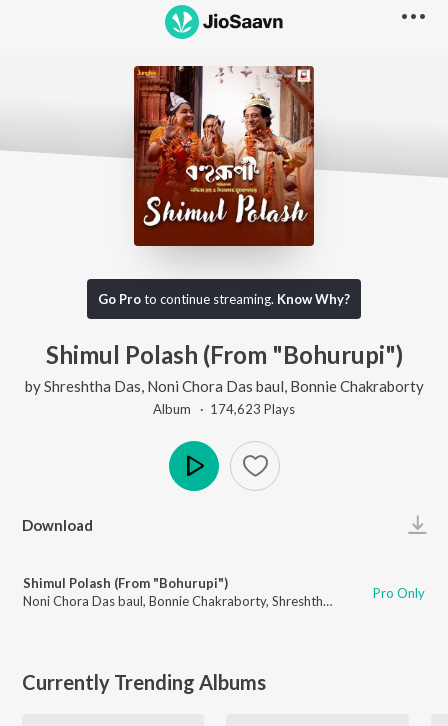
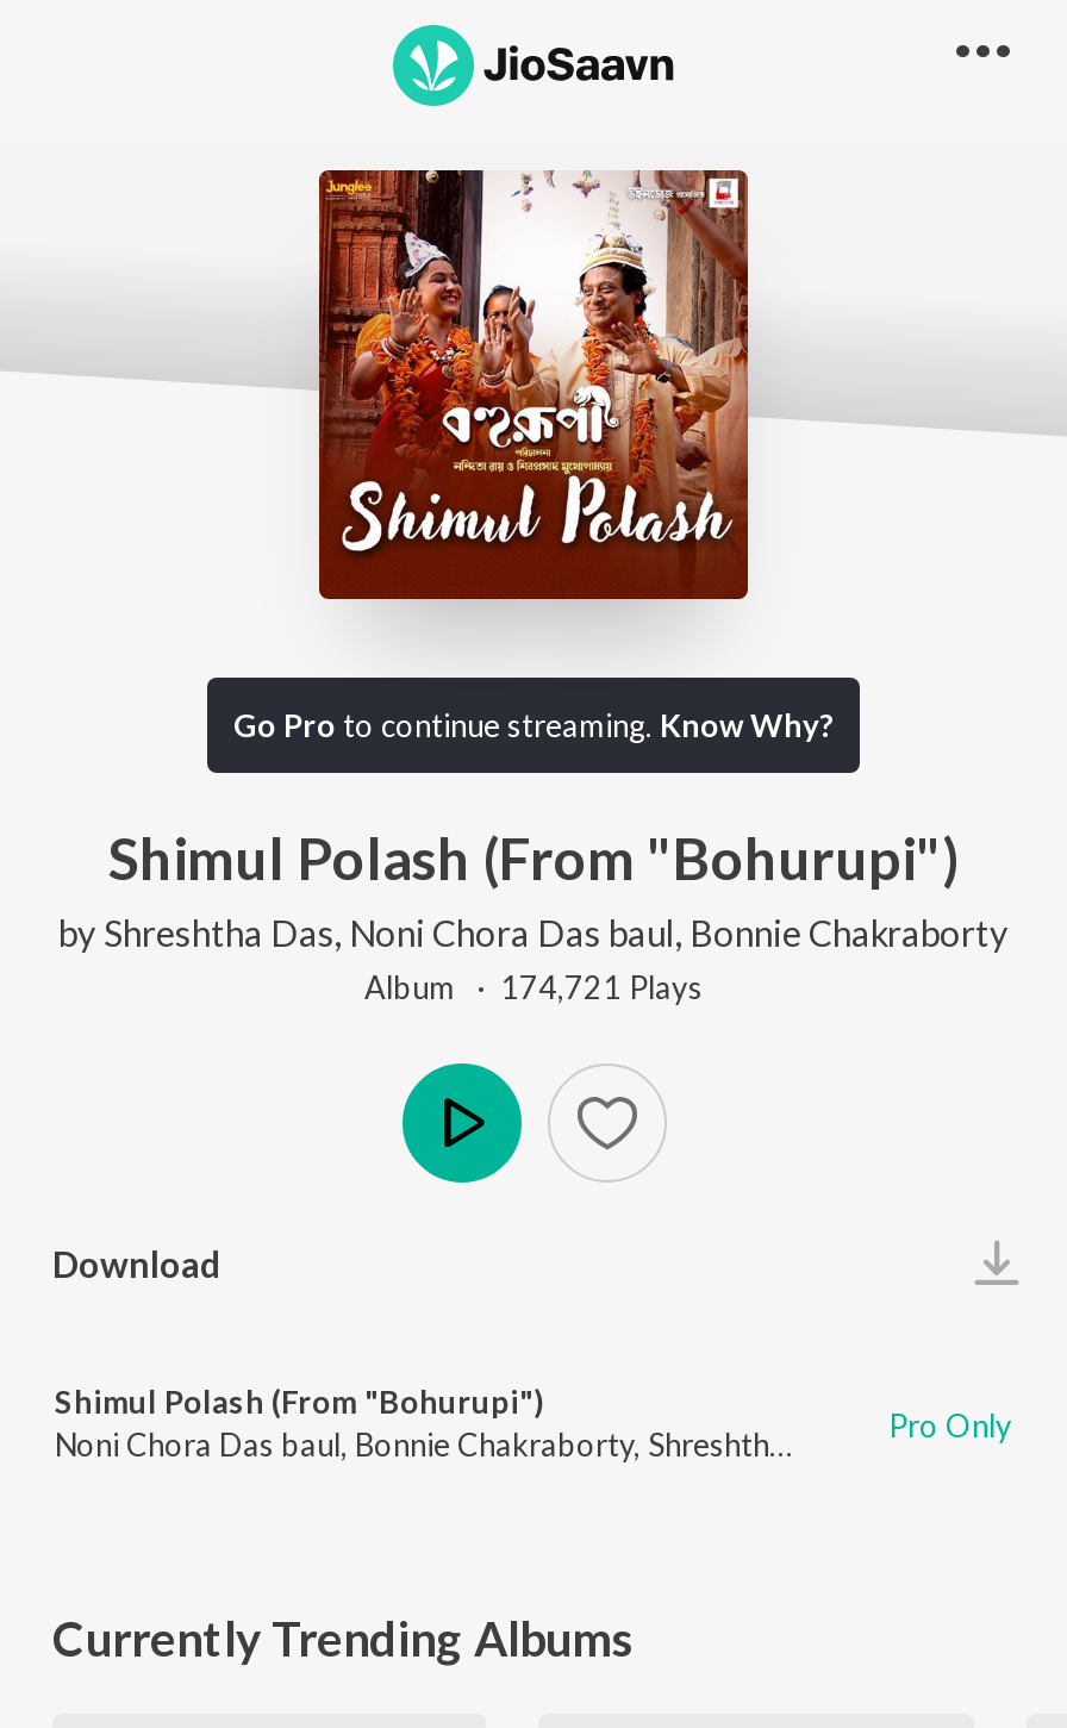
[153,400,295,416] Album · 174,623 Plays -> [364,967,703,1005] Album · 174,721 Plays

